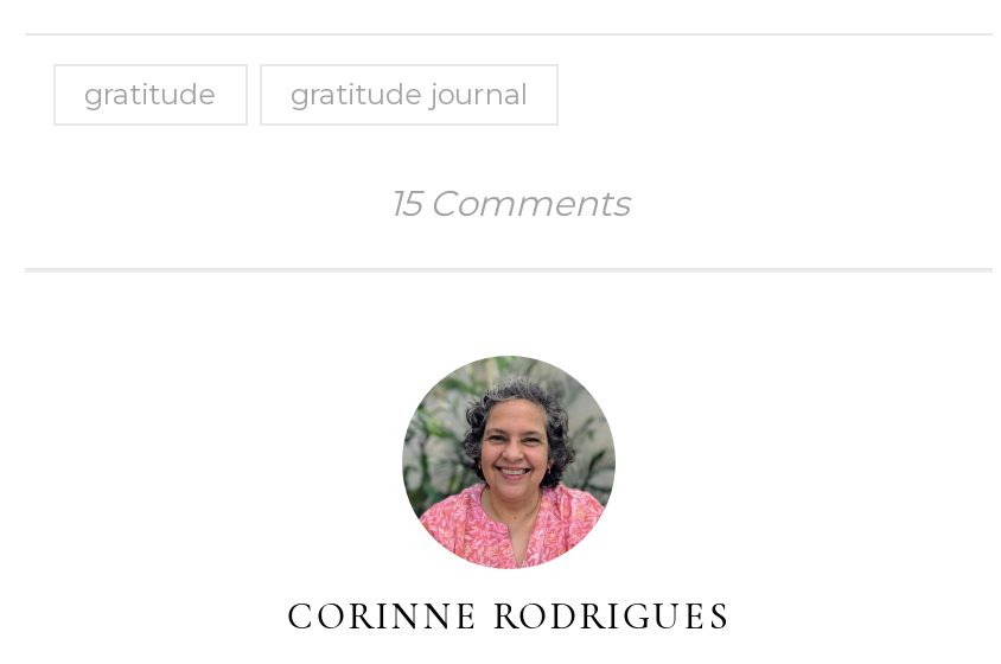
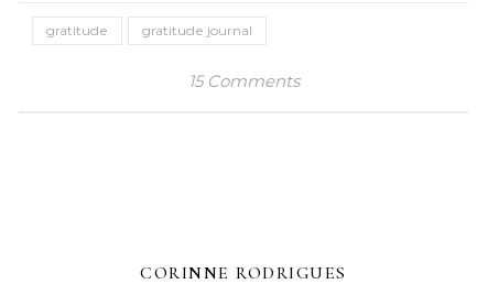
[400,353,618,572] [image] -> none

